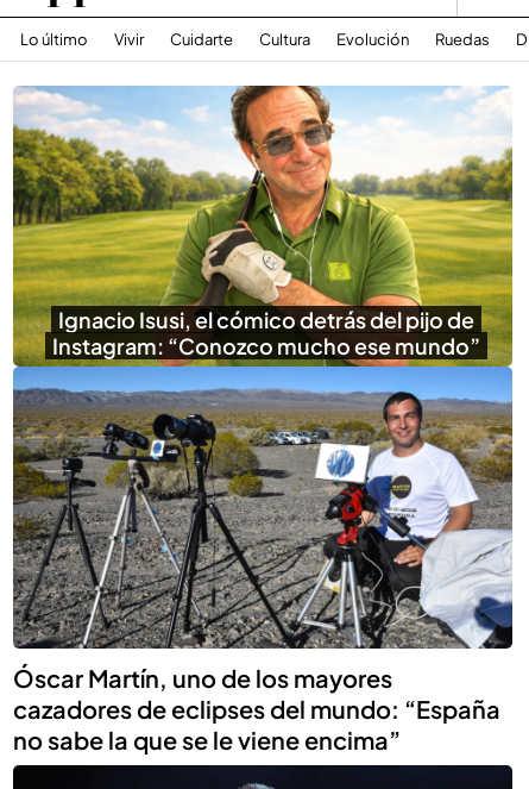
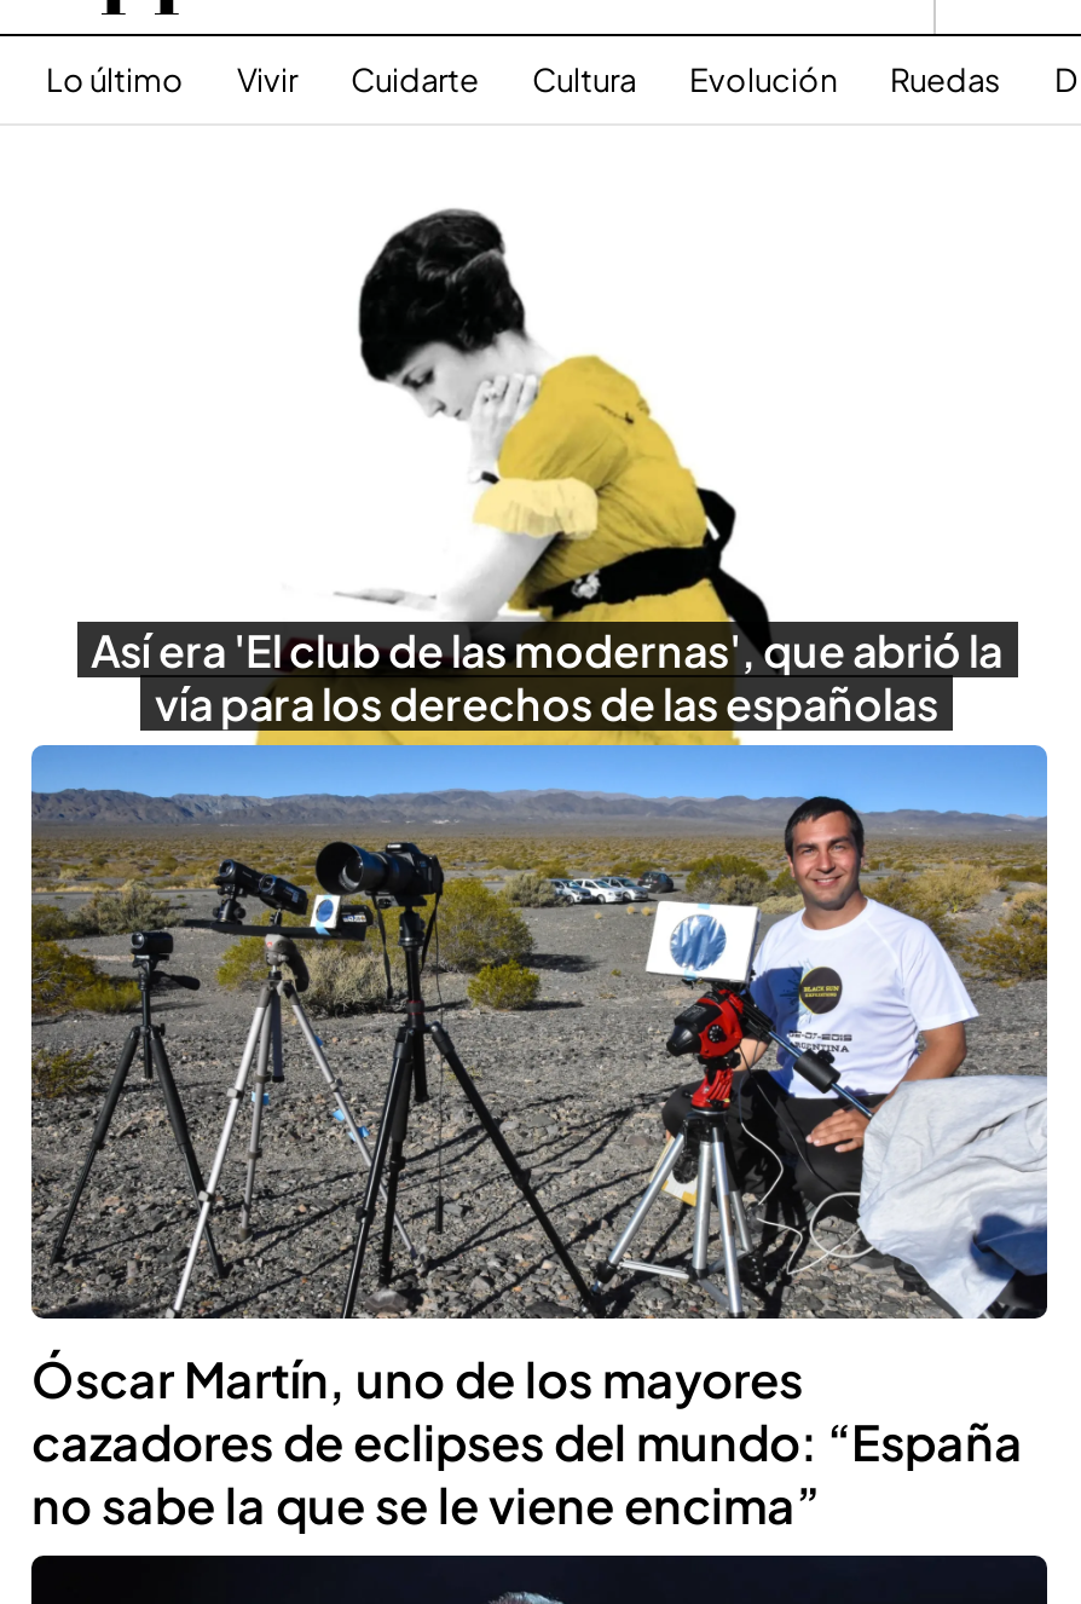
[12,84,514,368] [image] | Ignacio Isusi, el cómico detrás del pijo de | Instagram: “Conozco mucho ese mundo” -> [31,174,1047,748] [image] | Así era 'El club de las modernas', que abrió la | vía para los derechos de las españolas

